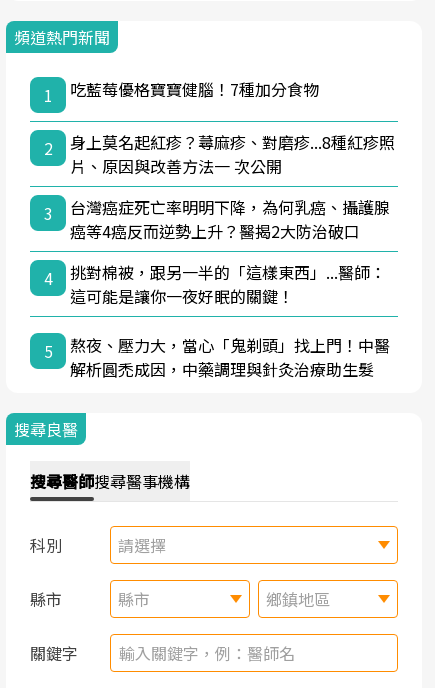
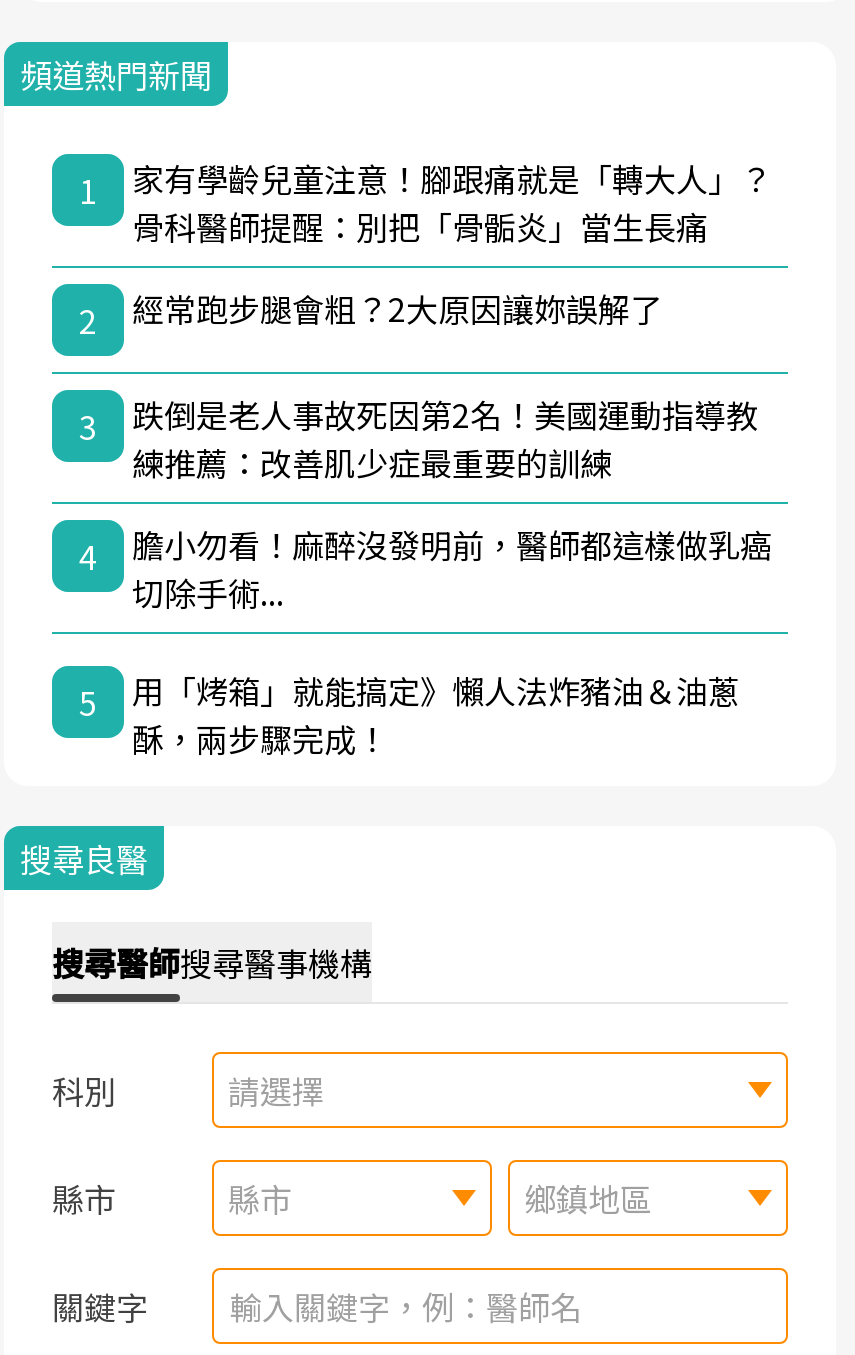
[70,77,319,101] 吃藍莓優格寶寶健腦！7種加分食物 -> [132,153,772,249] 家有學齡兒童注意！腳跟痛就是「轉大人」？ | 骨科醫師提醒：別把「骨骺炎」當生長痛
[70,130,395,178] 身上莫名起紅疹？蕁麻疹、對磨疹...8種紅疹照 | 片、原因與改善方法一 次公開 -> [132,283,662,331] 經常跑步腿會粗？2大原因讓妳誤解了
[70,195,390,243] 台灣癌症死亡率明明下降，為何乳癌、攝護腺 | 癌等4癌反而逆勢上升？醫揭2大防治破口 -> [132,389,758,485] 跌倒是老人事故死因第2名！美國運動指導教 | 練推薦：改善肌少症最重要的訓練
[70,260,386,308] 挑對棉被，跟另一半的「這樣東西」...醫師： | 這可能是讓你一夜好眠的關鍵！ -> [132,519,772,615] 膽小勿看！麻醉沒發明前，醫師都這樣做乳癌 | 切除手術...
[70,333,390,381] 熬夜、壓力大，當心「鬼剃頭」找上門！中醫 | 解析圓禿成因，中藥調理與針灸治療助生髮 -> [132,665,740,761] 用「烤箱」就能搞定》懶人法炸豬油＆油蔥 | 酥，兩步驟完成！

